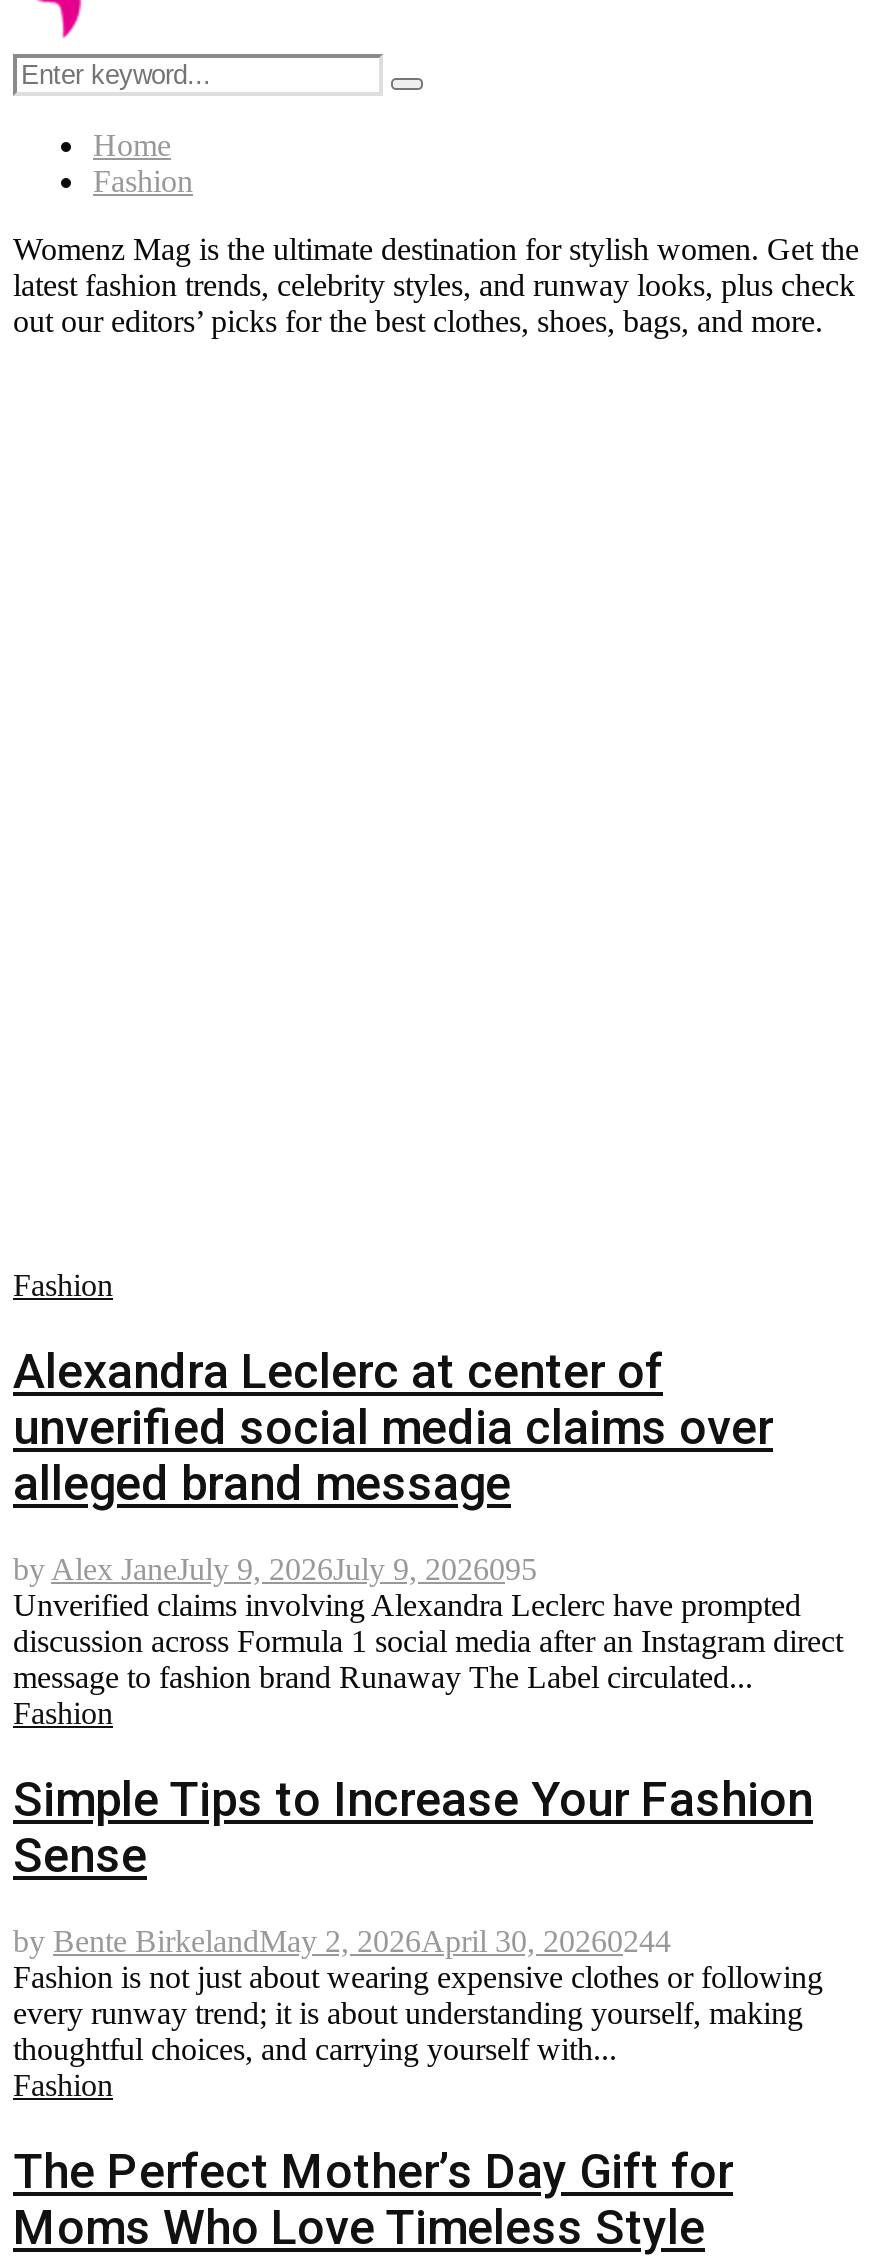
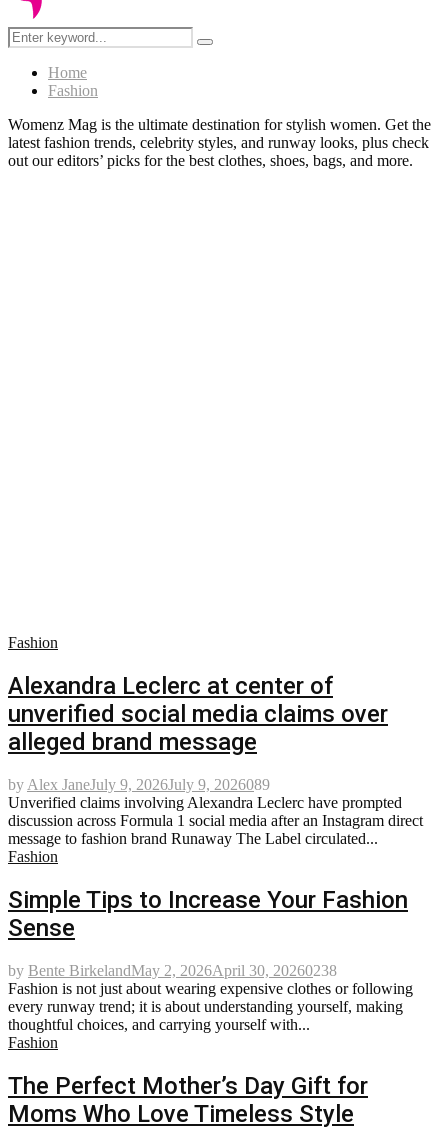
[13,1552,537,1586] by Alex JaneJuly 9, 2026July 9, 2026095 -> [8,776,270,793] by Alex JaneJuly 9, 2026July 9, 2026089
[13,1923,671,1957] by Bente BirkelandMay 2, 2026April 30, 20260244 -> [8,962,337,979] by Bente BirkelandMay 2, 2026April 30, 20260238

